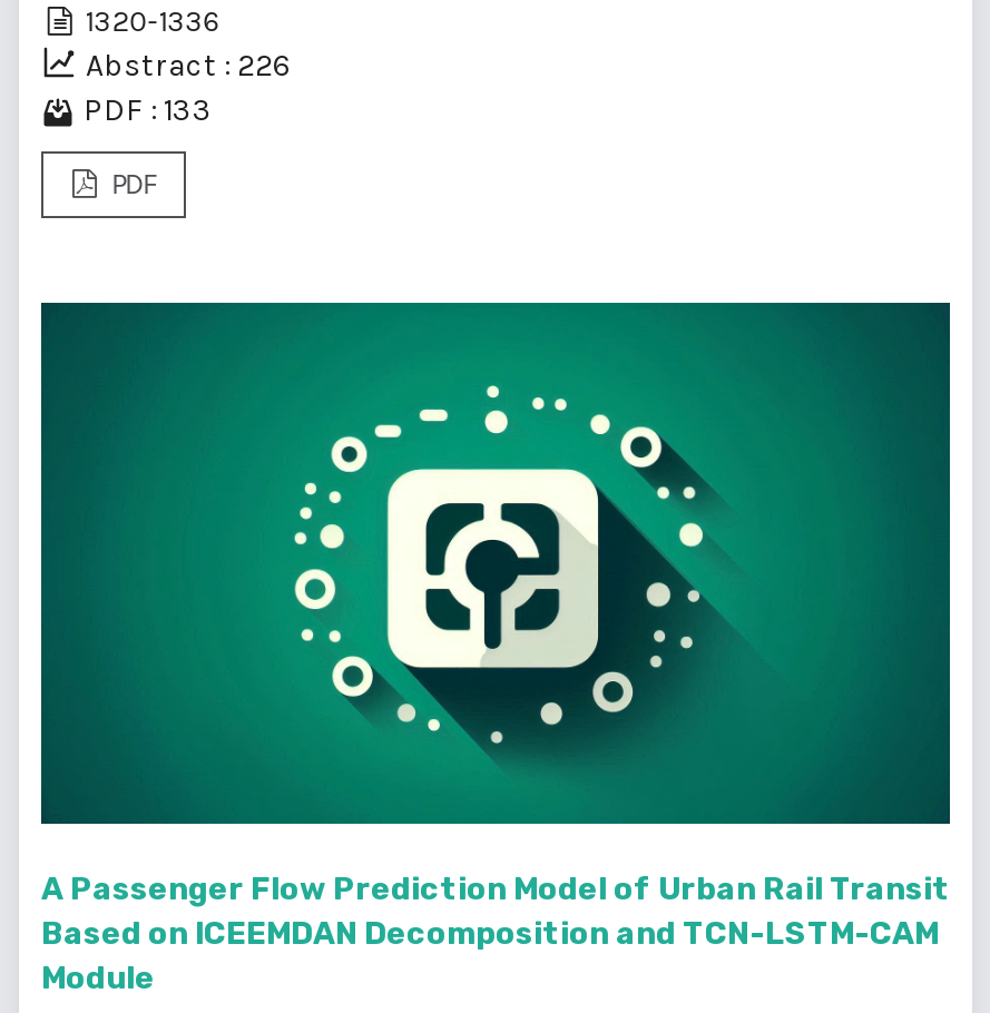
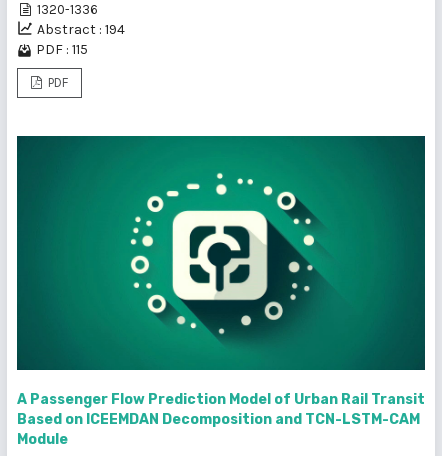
[86,48,291,85] Abstract : 226 -> [37,21,125,38] Abstract : 194
[84,92,213,130] PDF : 133 -> [36,41,88,58] PDF : 115

